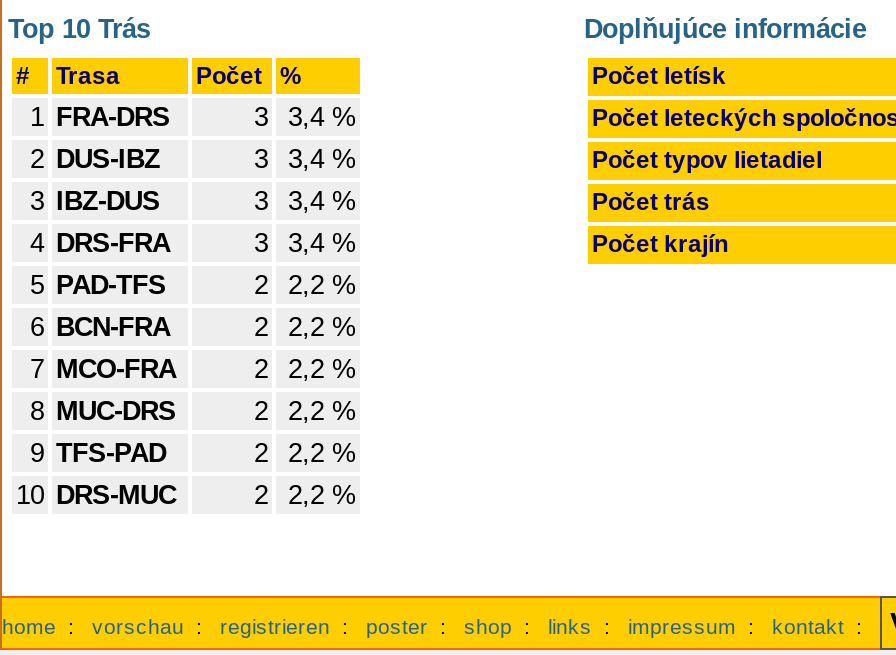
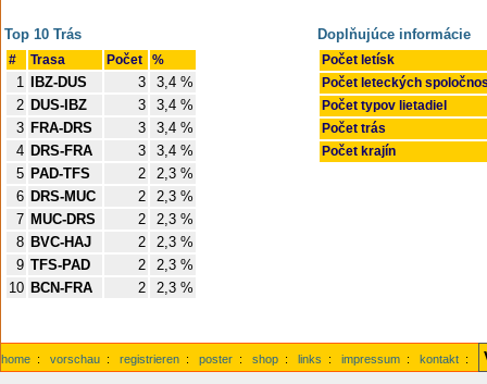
[30,102,170,132] 1 FRA-DRS -> [16,74,87,90] 1 IBZ-DUS
[30,186,160,216] 3 IBZ-DUS -> [16,120,92,136] 3 FRA-DRS
[30,270,356,426] 2 2,2 % | 6 BCN-FRA | 2 2,2 % | 7 MCO-FRA | 2 2,2 % | 8 MUC-DRS | 2 2,2 % -> [16,165,193,250] 2 2,3 % | 6 DRS-MUC | 2 2,3 % | 7 MUC-DRS | 2 2,3 % | 8 BVC-HAJ | 2 2,3 %
[16,438,356,510] 2 2,2 % | 10 DRS-MUC | 2 2,2 % -> [9,257,193,296] 2 2,3 % | 10 BCN-FRA | 2 2,3 %

